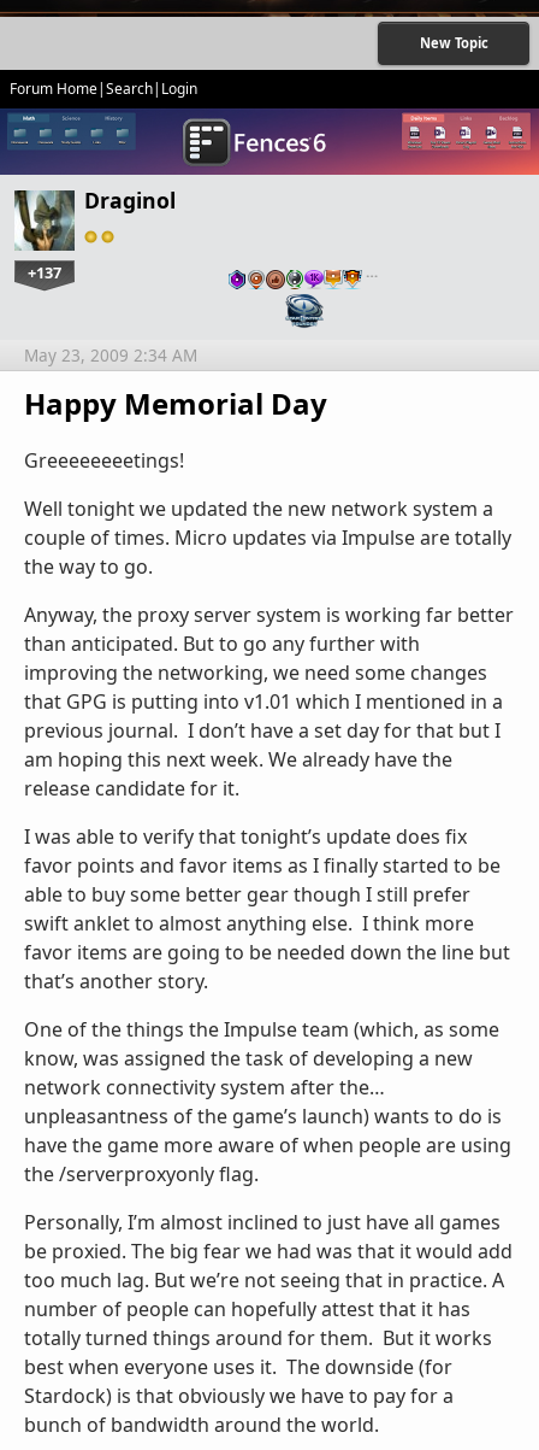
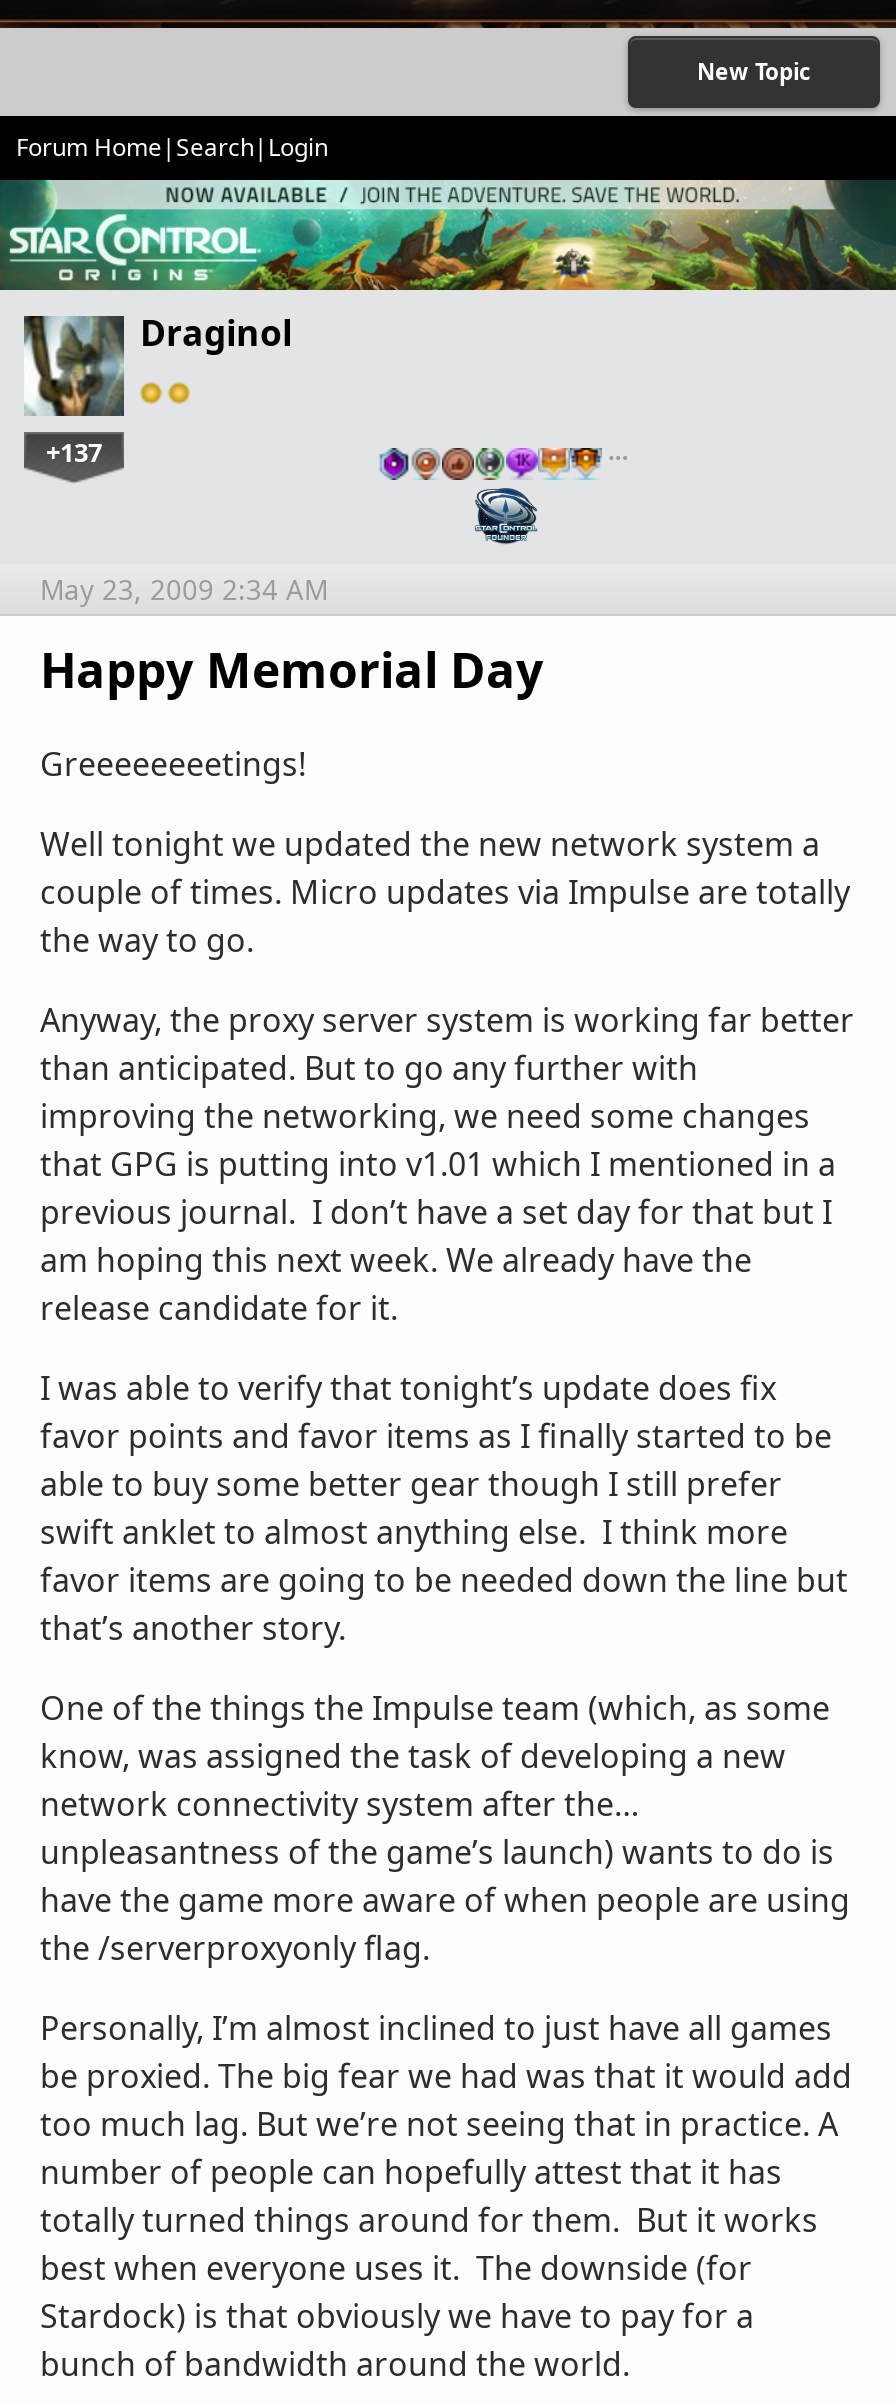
[4,108,535,176] [image] -> [6,178,890,292] [image]

